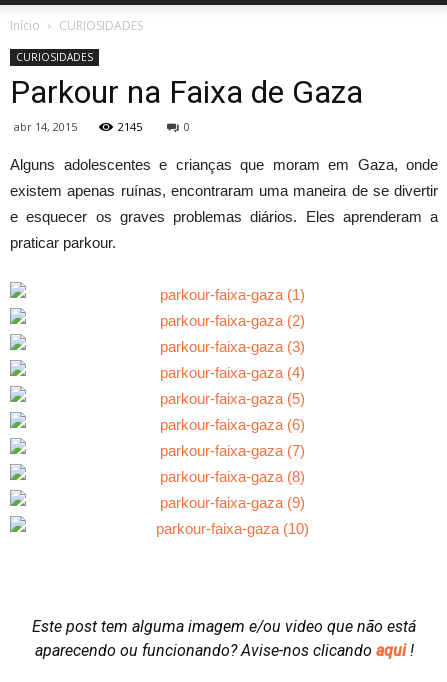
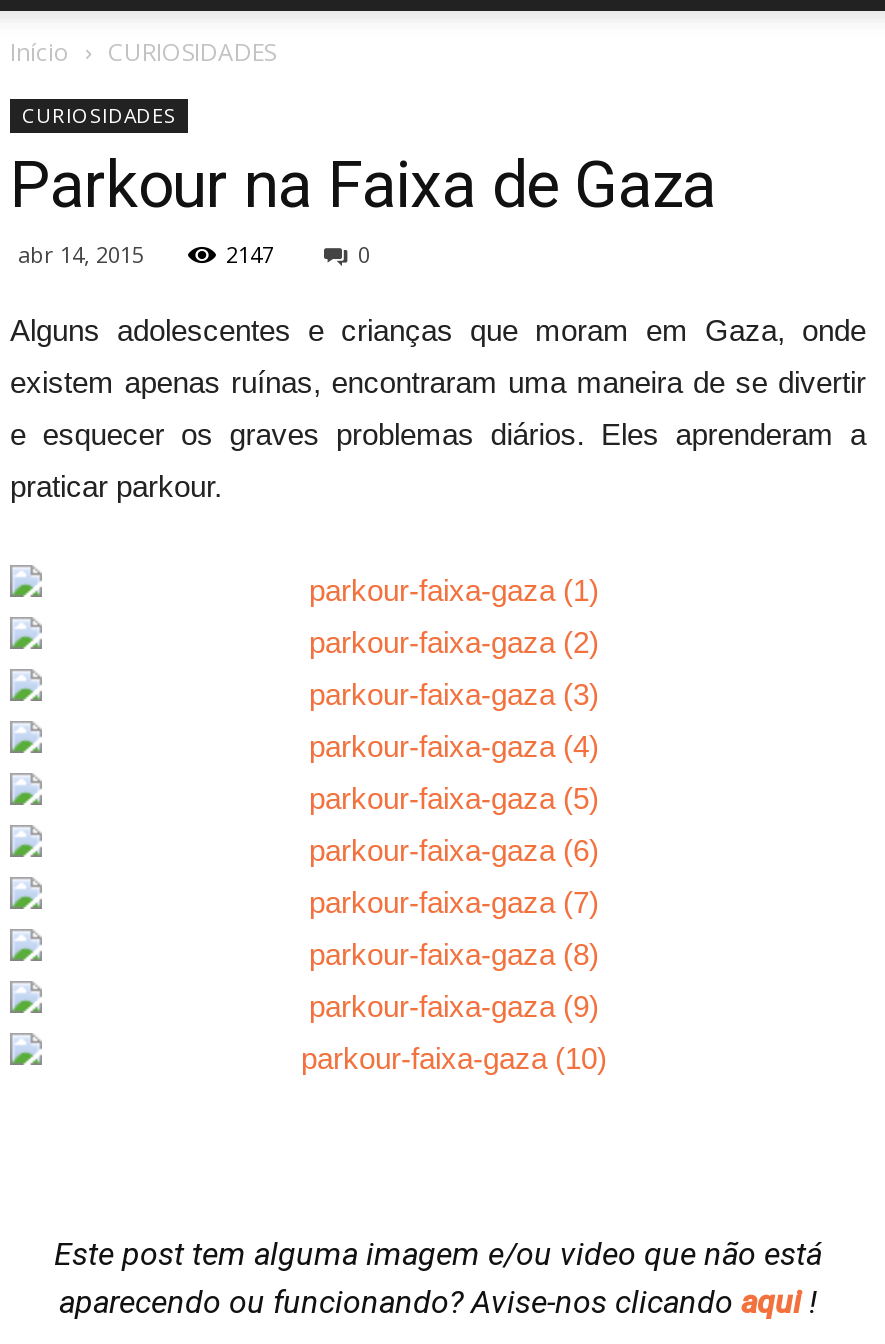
[118,119,142,134] 2145 -> [226,239,274,269] 2147

